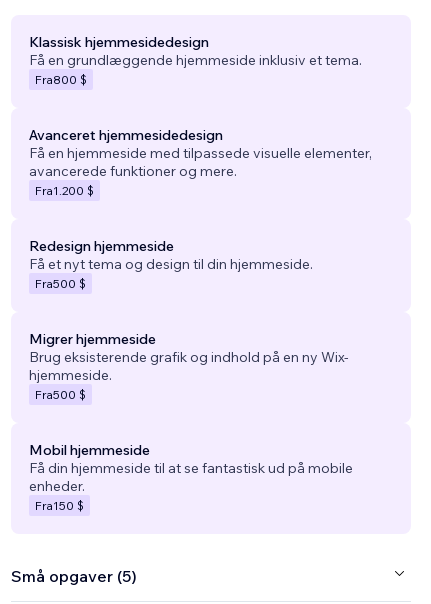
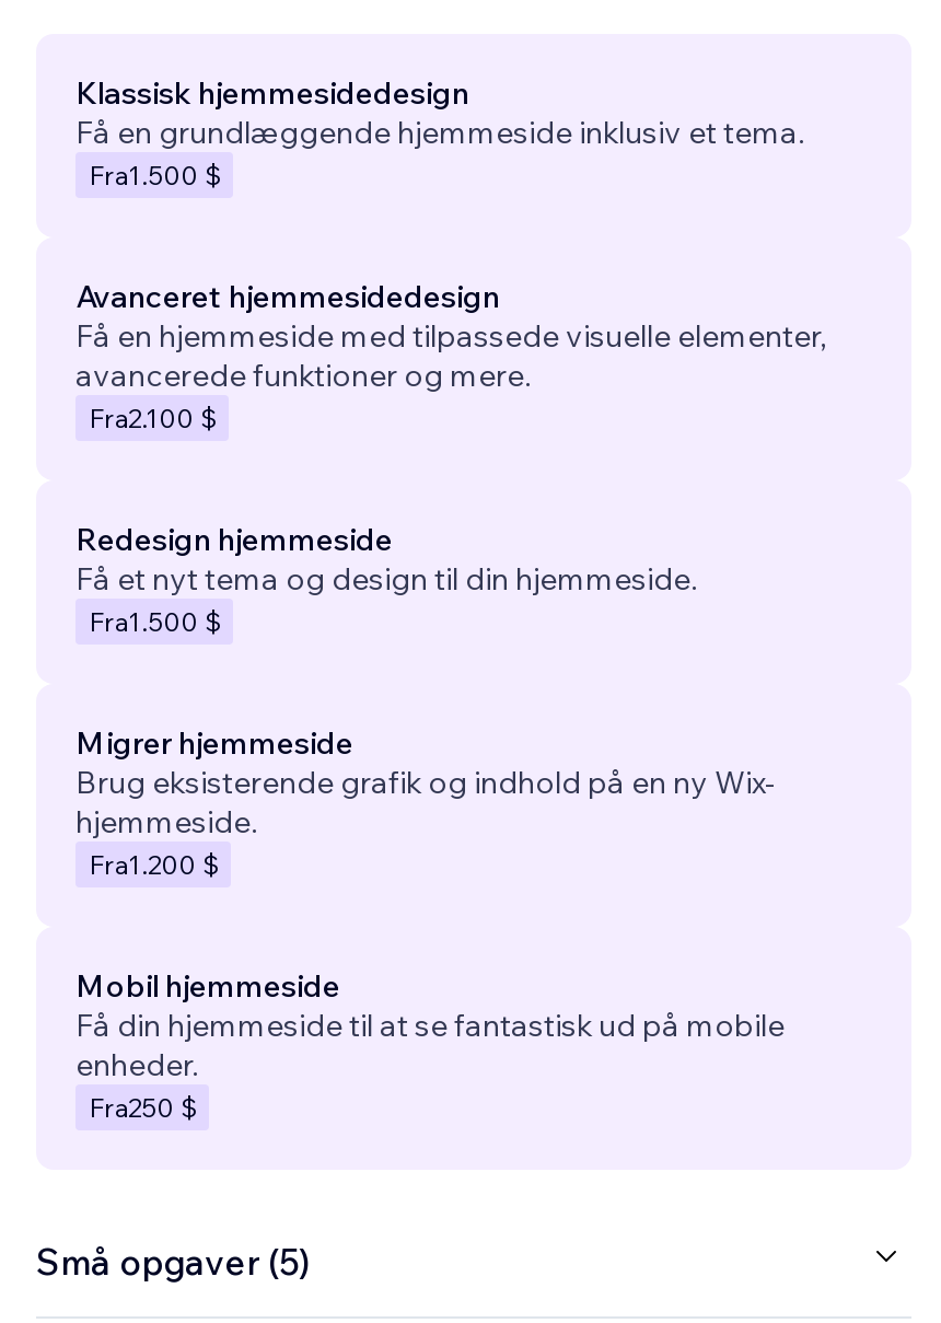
[35,72,87,87] Fra800 $ -> [89,158,220,191] Fra1.500 $
[35,183,94,198] Fra1.200 $ -> [89,401,216,434] Fra2.100 $
[35,276,86,291] Fra500 $ -> [89,604,220,637] Fra1.500 $
[35,387,86,402] Fra500 $ -> [89,847,218,880] Fra1.200 $
[35,498,84,513] Fra150 $ -> [89,1090,196,1123] Fra250 $

